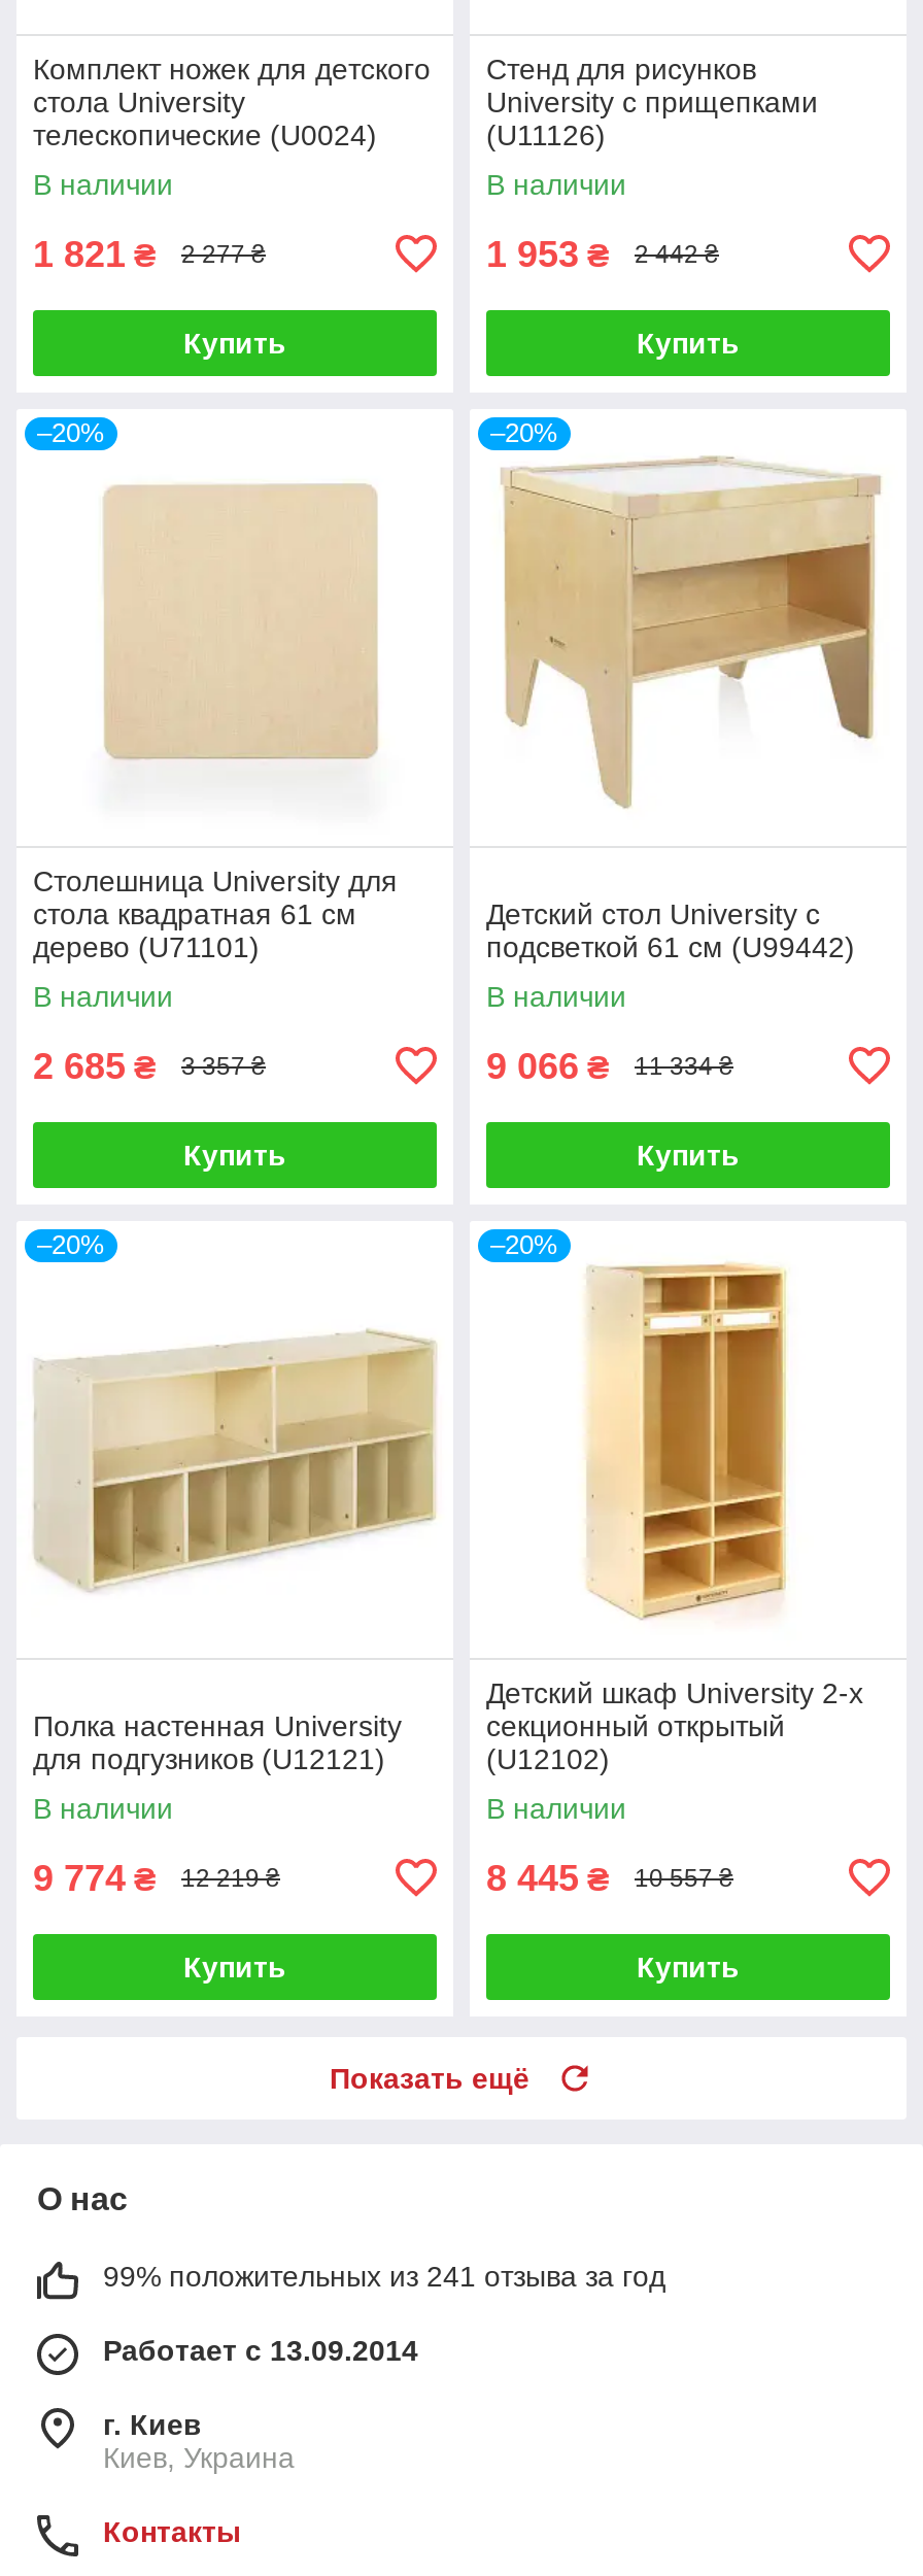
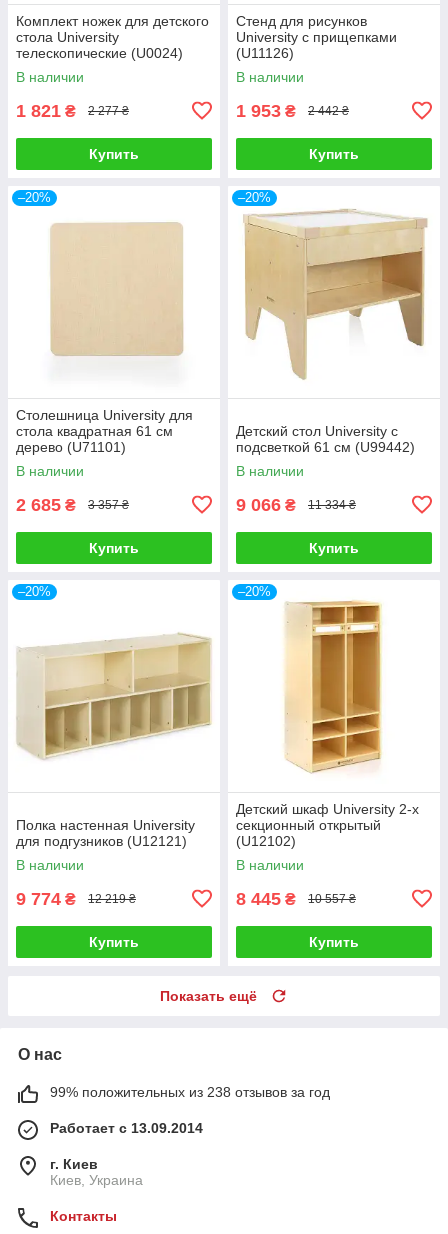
[103,2259,665,2292] 99% положительных из 241 отзыва за год -> [50,1084,330,1100] 99% положительных из 238 отзывов за год

